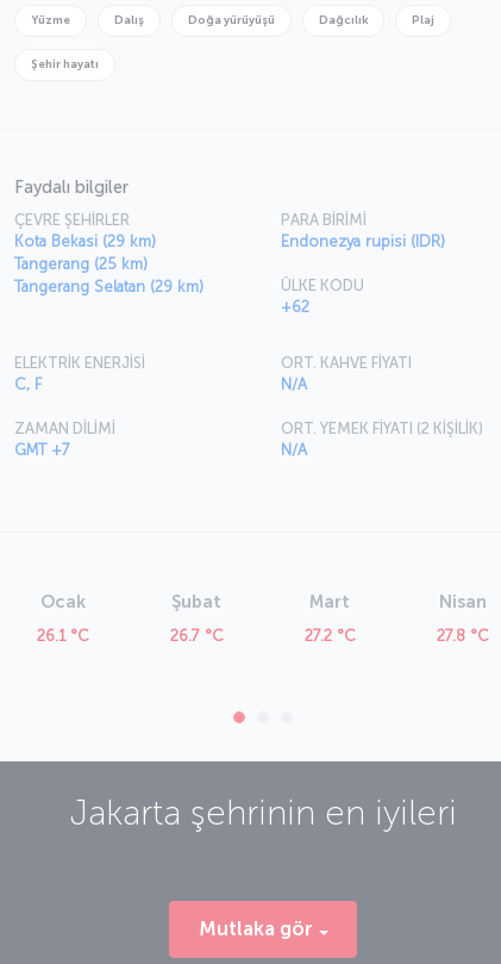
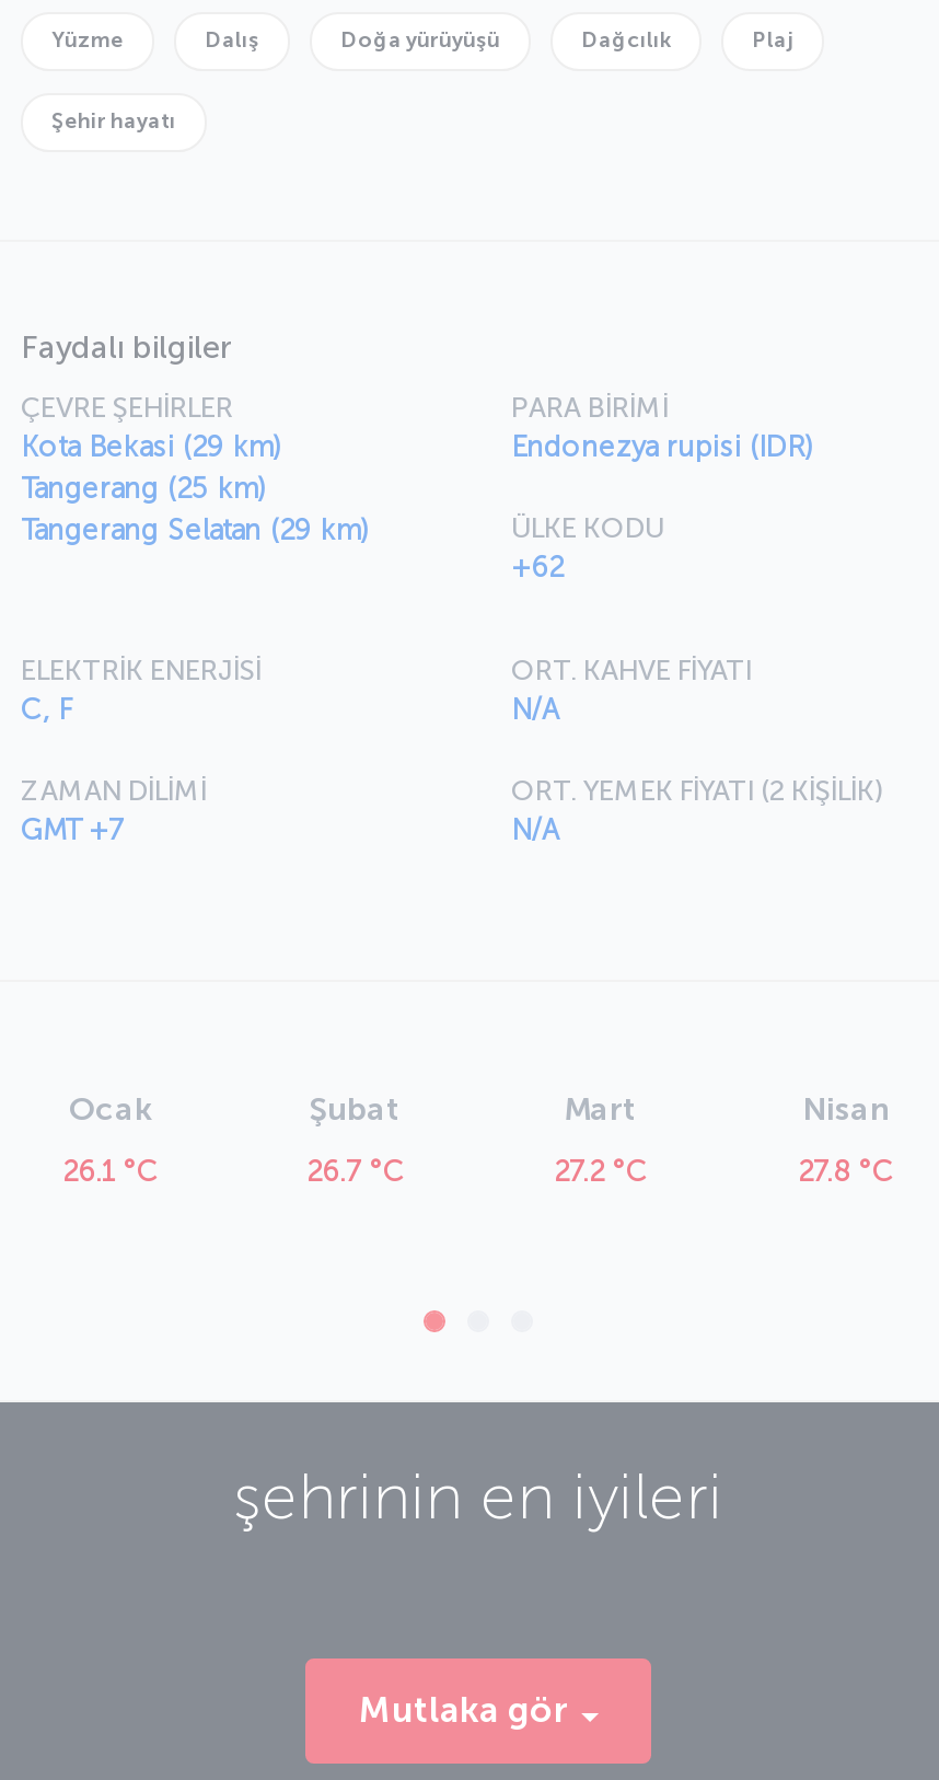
[70,791,456,834] Jakarta şehrinin en iyileri -> [233,1457,723,1536] şehrinin en iyileri

